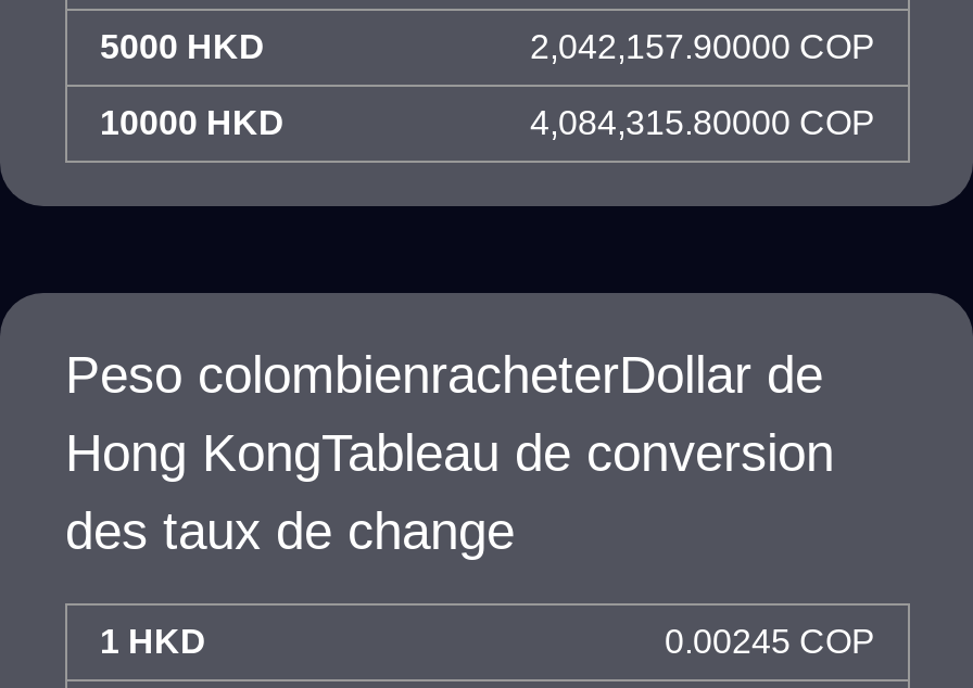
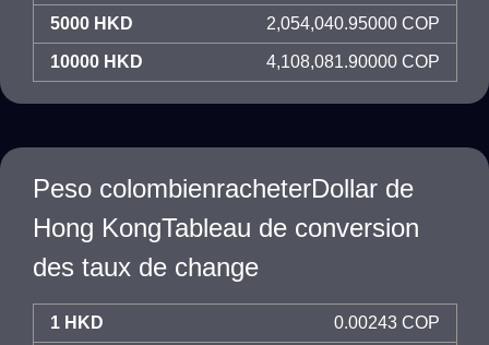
[530,28,875,65] 2,042,157.90000 COP -> [266,14,440,33] 2,054,040.95000 COP
[530,104,875,141] 4,084,315.80000 COP -> [266,52,440,71] 4,108,081.90000 COP
[665,623,875,660] 0.00245 COP -> [334,313,440,332] 0.00243 COP

